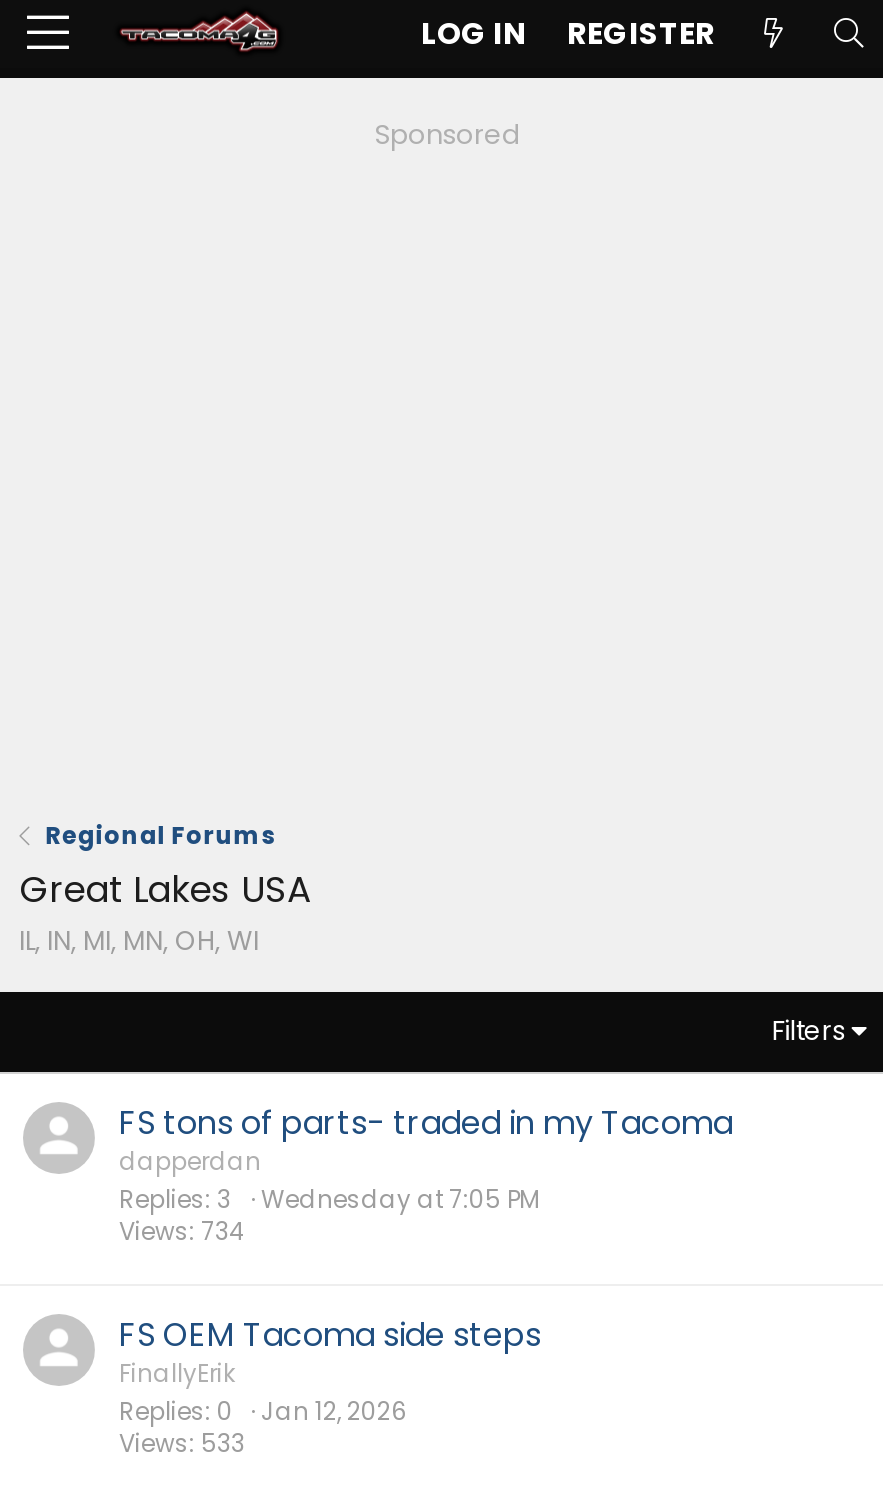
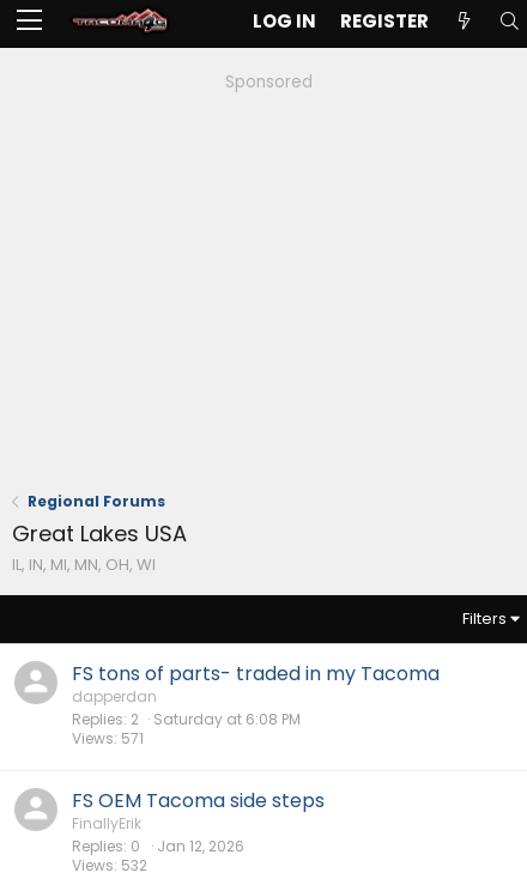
[119,1182,231,1216] Replies 3 -> [72,709,139,729] Replies 2
[261,1182,539,1216] Wednesday at 7:05 PM -> [153,709,301,729] Saturday at 6:08 PM
[119,1214,245,1248] Views 734 -> [72,728,144,748] Views 571
[119,1426,245,1460] Views 533 -> [72,855,147,875] Views 532

